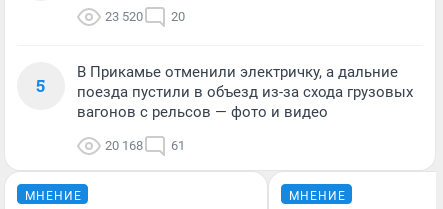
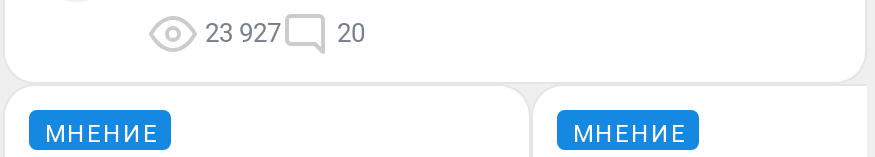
[105,9,185,24] 23 520 20 -> [205,19,365,49] 23 927 20
[77,63,413,153] В Прикамье отменили электричку, а дальние | поезда пустили в объезд из-за схода грузовых | вагонов с рельсов — фото и видео | 20 168 | 61 -> none
[36,74,46,97] 5 -> none

